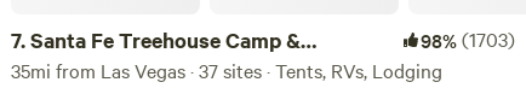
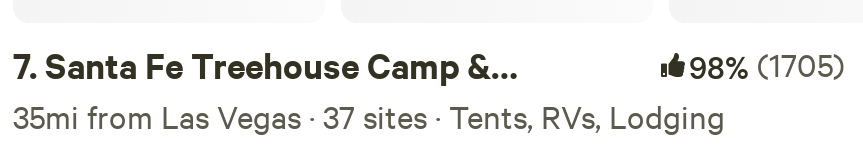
[421,25,515,53] 98% (1703) -> [689,41,845,87] 98% (1705)

